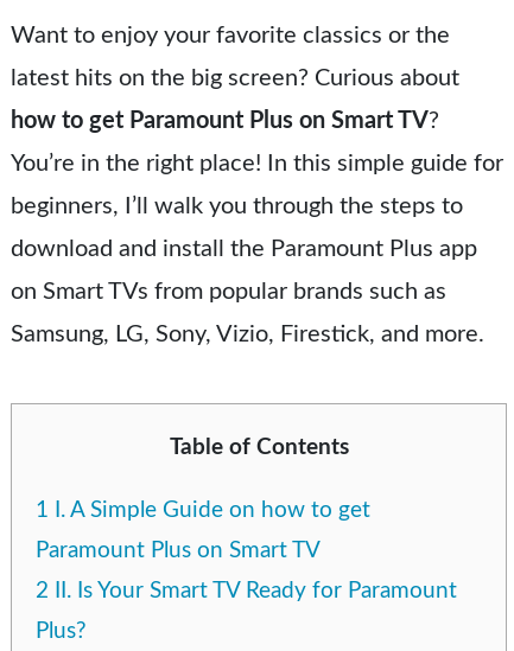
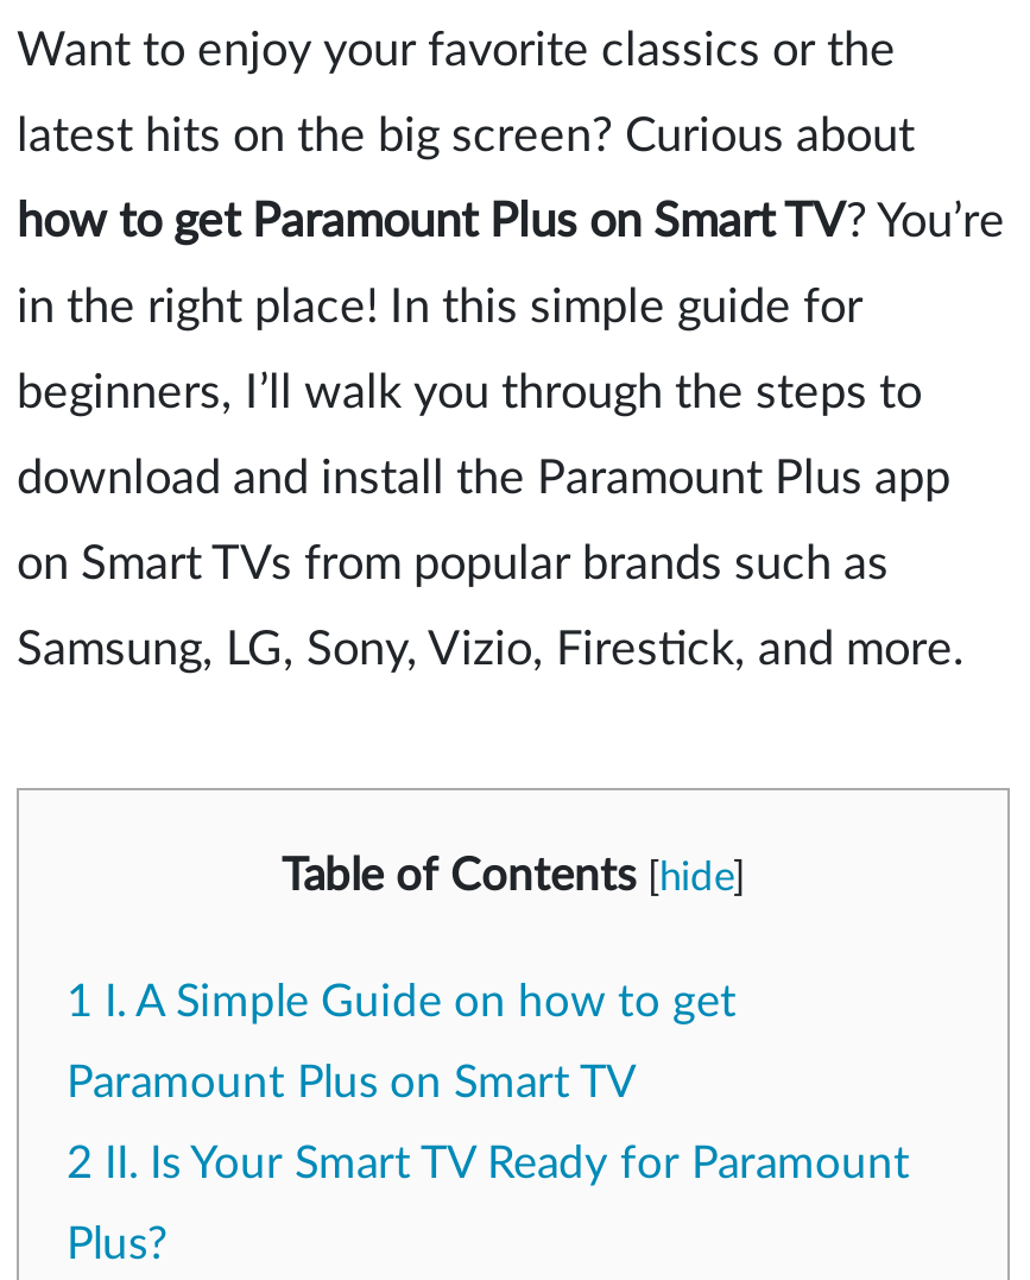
[169,436,348,458] Table of Contents -> [282,855,745,900] Table of Contents [hide]

